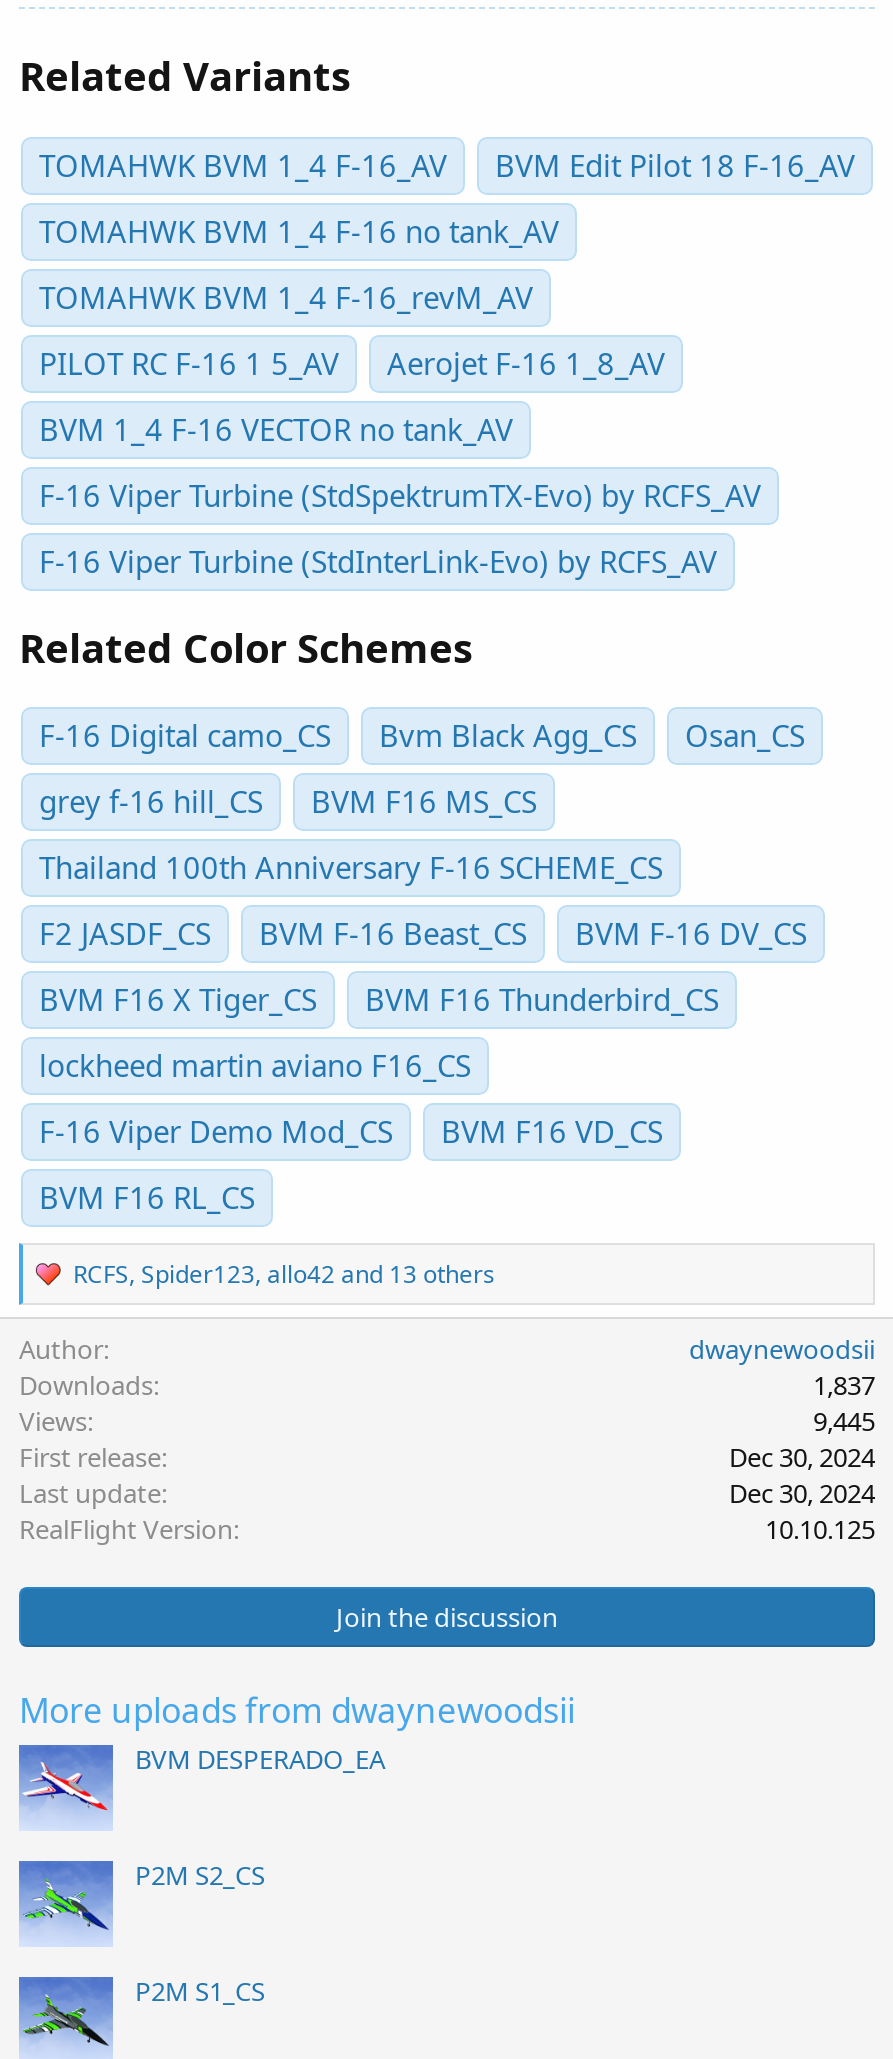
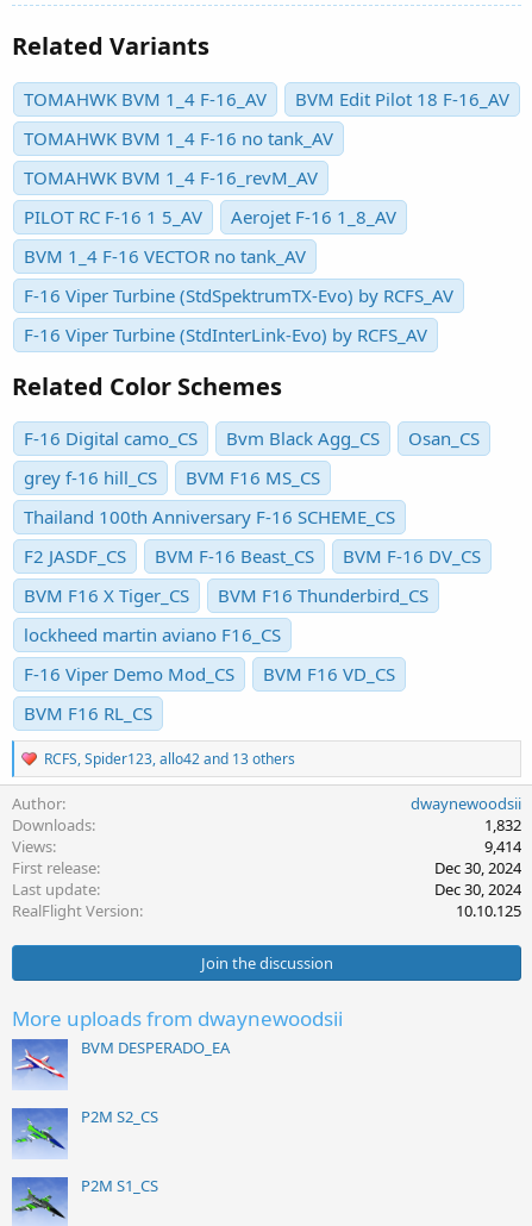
[813,1368,875,1404] 1,837 -> [484,815,521,836] 1,832
[813,1404,875,1440] 9,445 -> [484,836,521,858] 9,414

